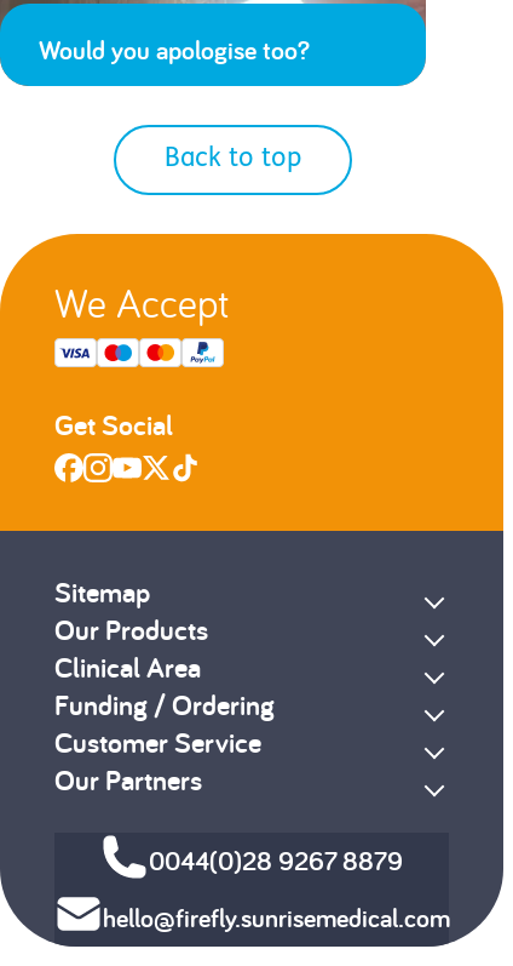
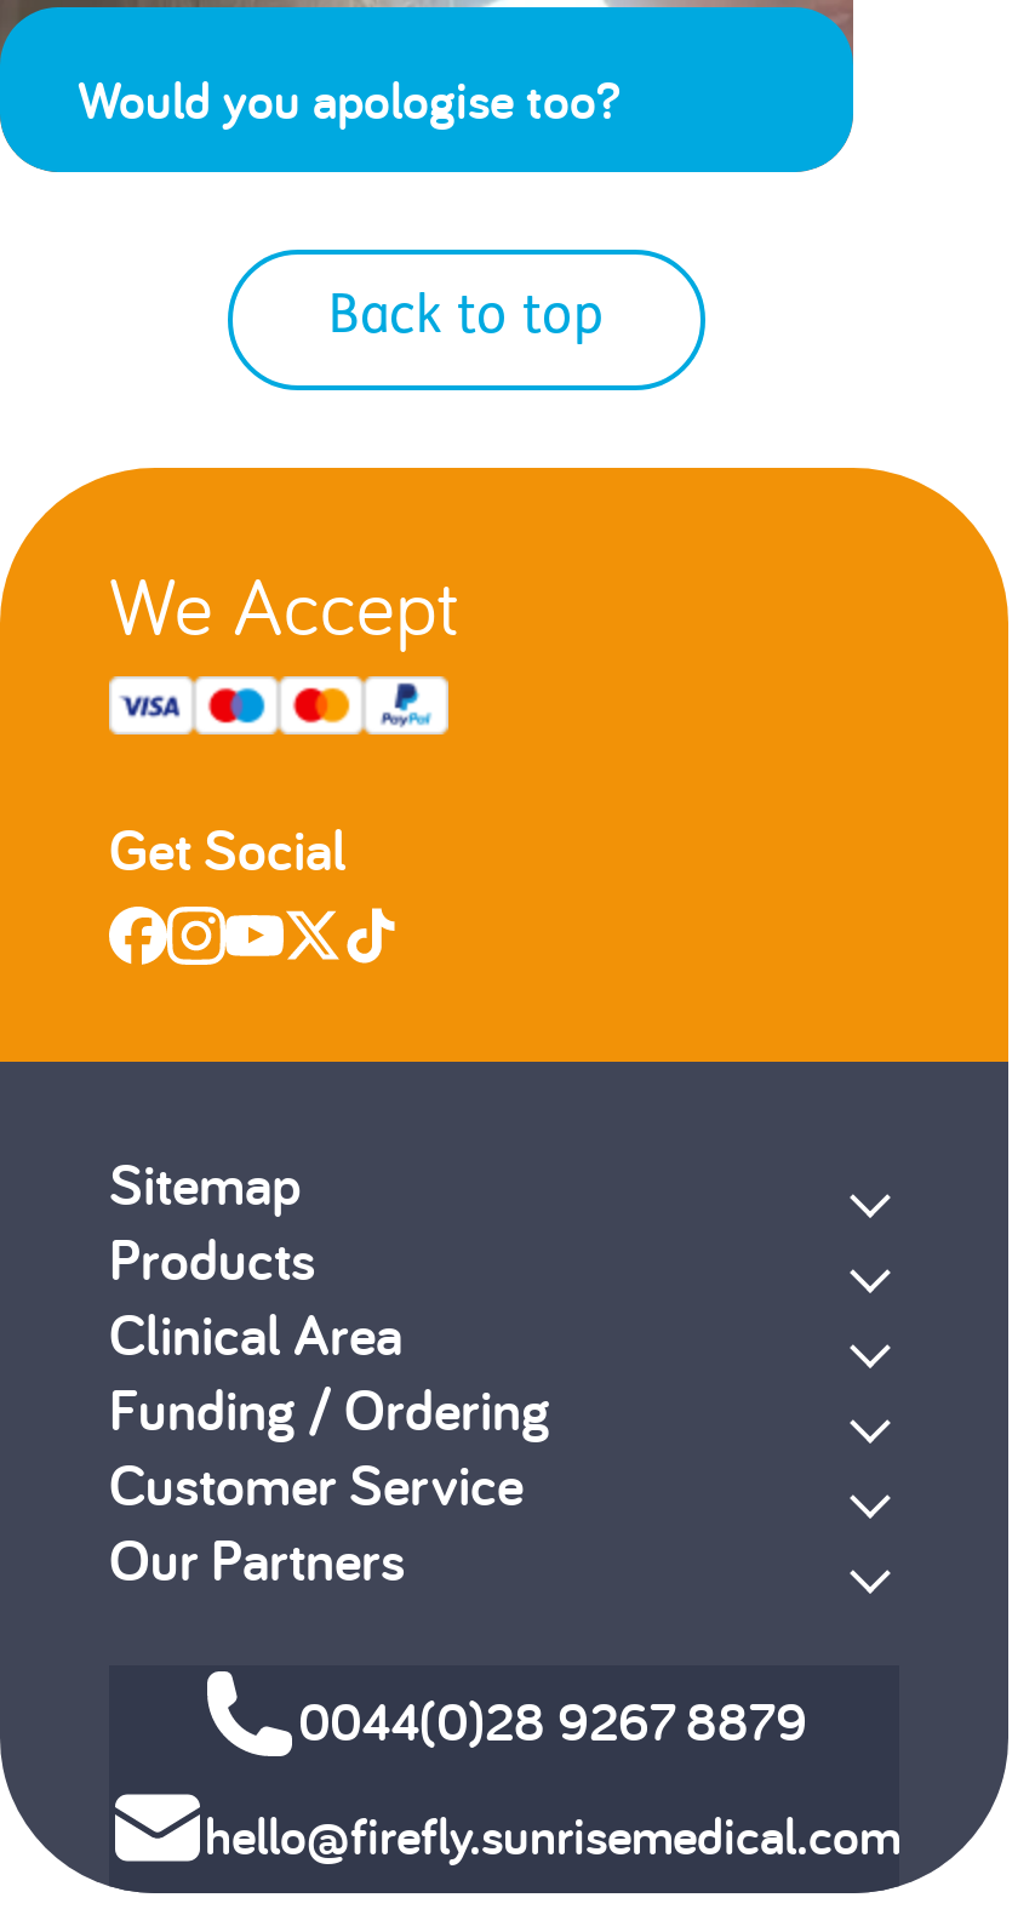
[54,611,208,648] Our Products -> [109,1221,315,1296] Products

